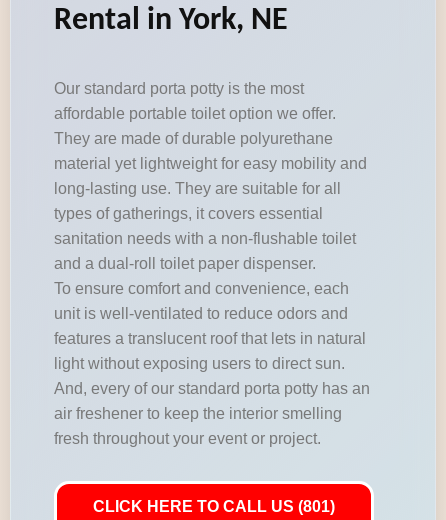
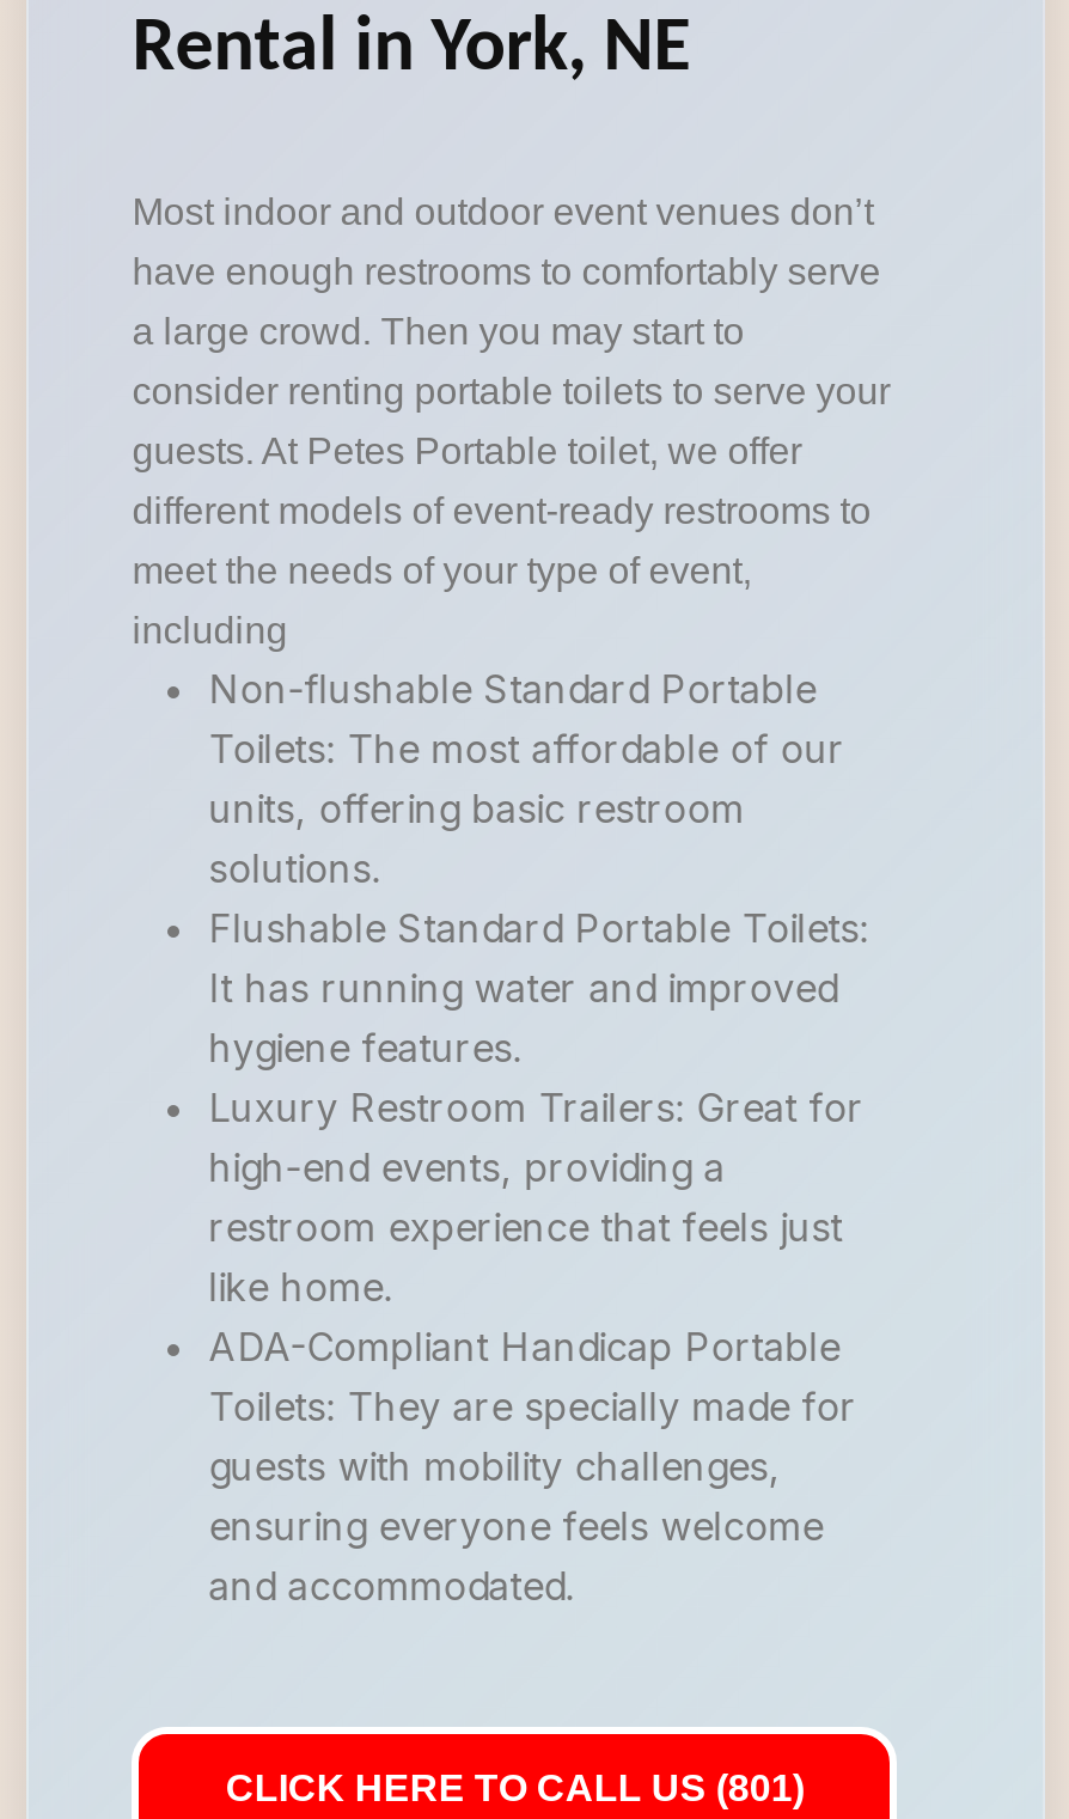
[54,80,370,447] Our standard porta potty is the most | affordable portable toilet option we offer. | They are made of durable polyurethane | material yet lightweight for easy mobility and | long-lasting use. They are suitable for all | types of gatherings, it covers essential | sanitation needs with a non-flushable toilet | and a dual-roll toilet paper dispenser. | To ensure comfort and convenience, each | unit is well-ventilated to reduce odors and | features a translucent roof that lets in natural | light without exposing users to direct sun. | And, every of our standard porta potty has an | air freshener to keep the interior smelling | fresh throughout your event or project. -> [132,191,890,1610] Most indoor and outdoor event venues don’t | have enough restrooms to comfortably serve | a large crowd. Then you may start to | consider renting portable toilets to serve your | guests. At Petes Portable toilet, we offer | different models of event-ready restrooms to | meet the needs of your type of event, | including | Non-flushable Standard Portable | Toilets: The most affordable of our | units, offering basic restroom | solutions. | Flushable Standard Portable Toilets: | It has running water and improved | hygiene features. | Luxury Restroom Trailers: Great for | high-end events, providing a | restroom experience that feels just | like home. | ADA-Compliant Handicap Portable | Toilets: They are specially made for | guests with mobility challenges, | ensuring everyone feels welcome | and accommodated.

